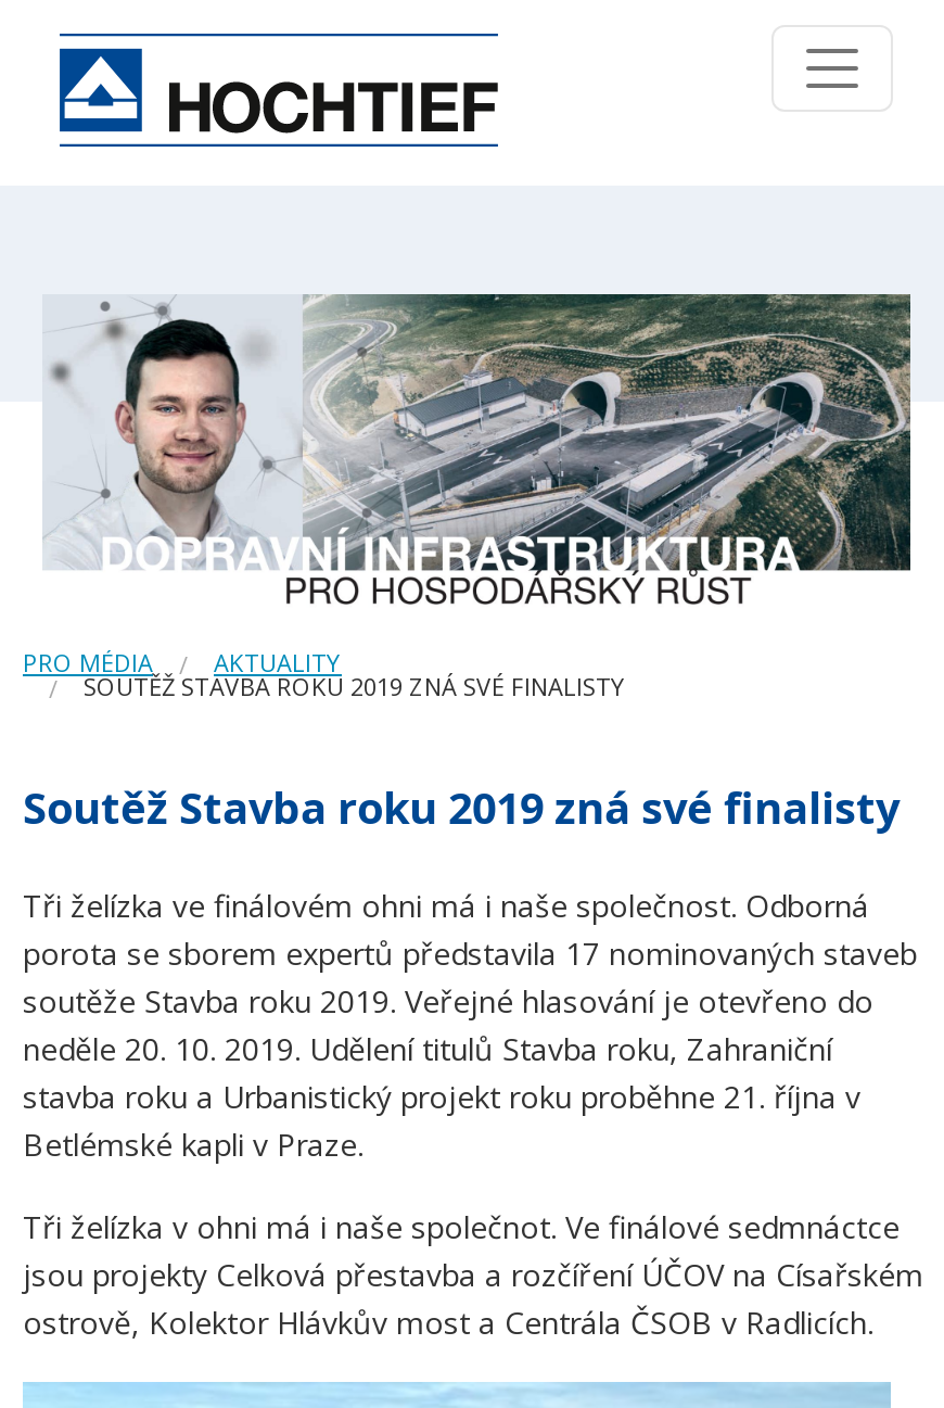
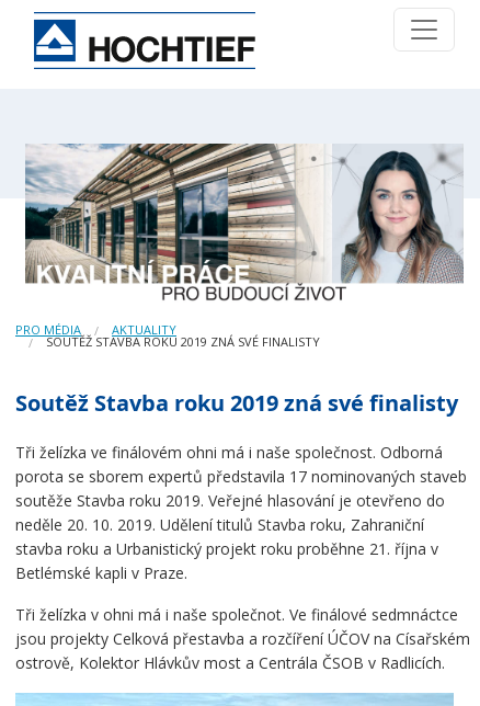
[42,292,913,607] [image] -> [24,143,464,301] [image]

